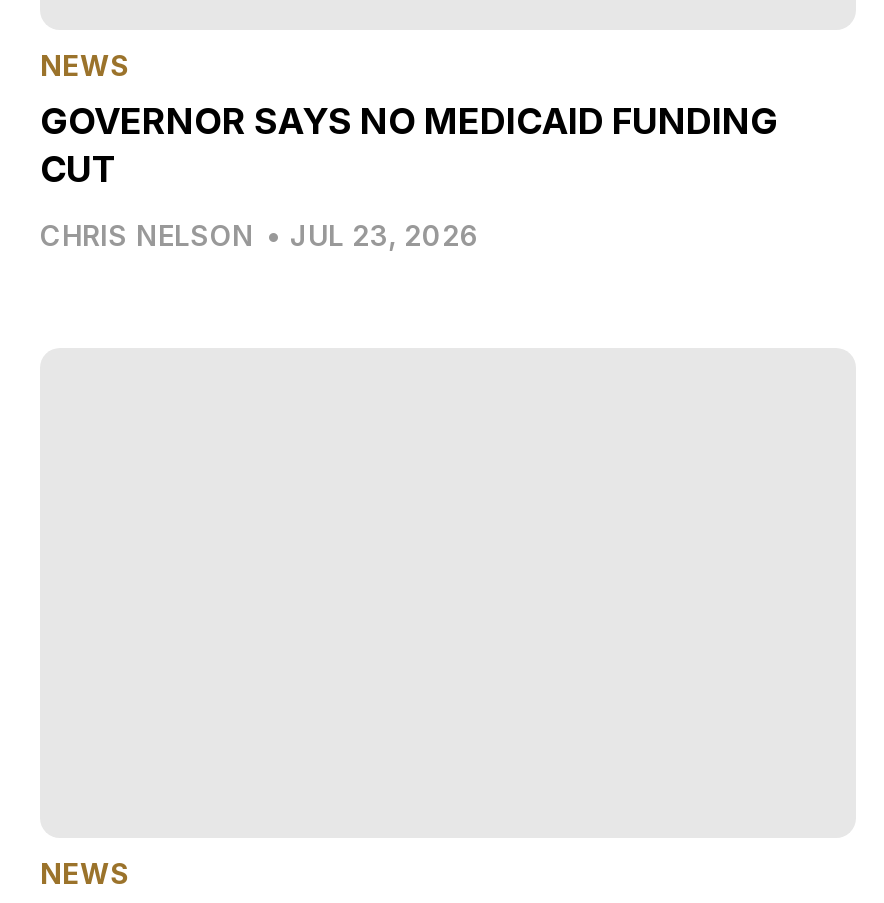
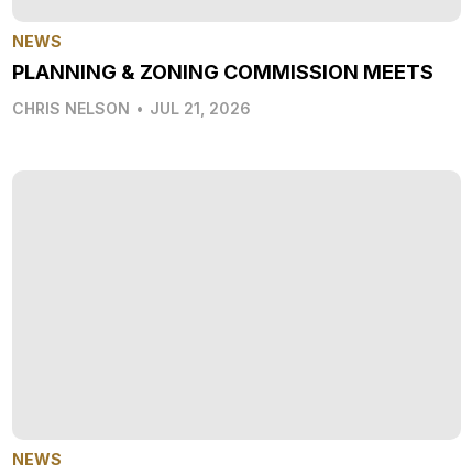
[40,101,778,191] GOVERNOR SAYS NO MEDICAID FUNDING | CUT -> [12,60,433,83] PLANNING & ZONING COMMISSION MEETS
[40,219,480,253] CHRIS NELSON • JUL 23, 2026 -> [12,99,251,117] CHRIS NELSON • JUL 21, 2026

